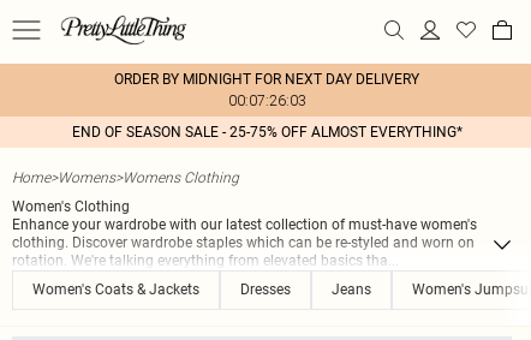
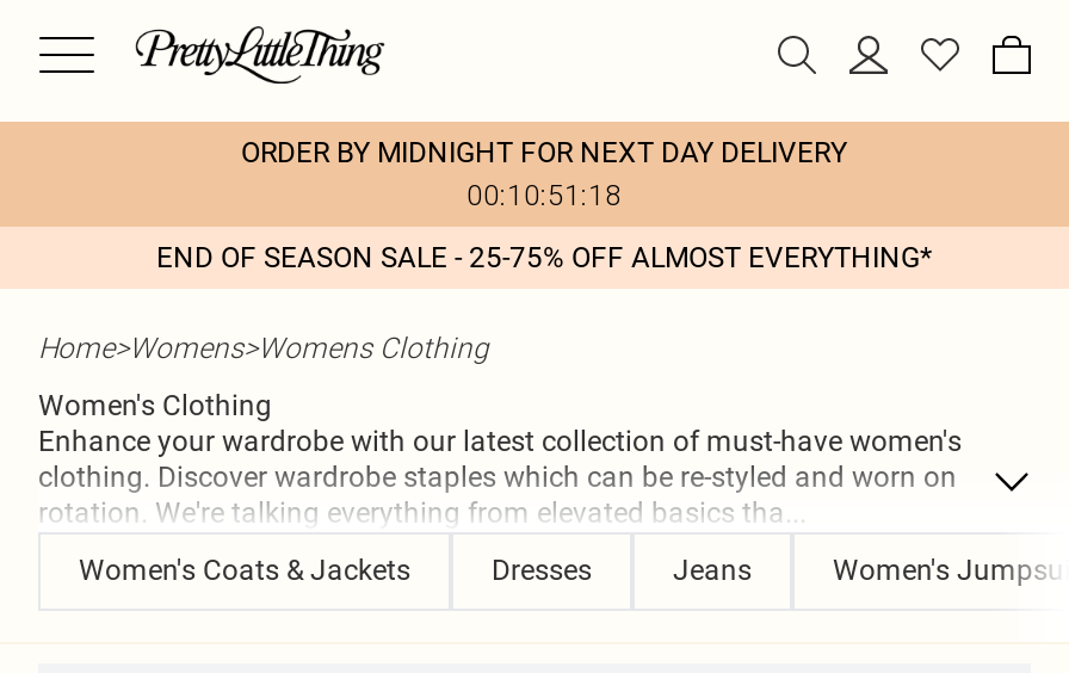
[228,91,306,109] 00:07:26:03 -> [466,177,622,212] 00:10:51:18

